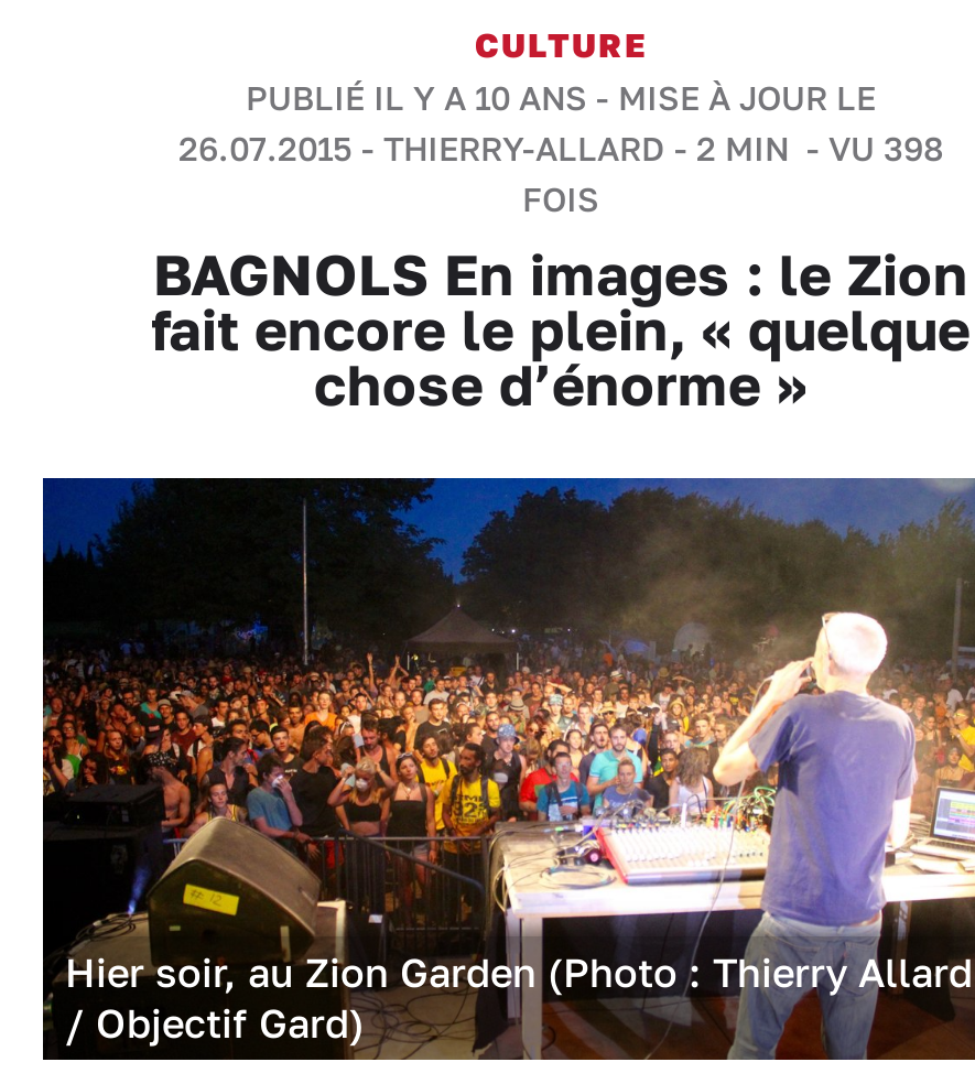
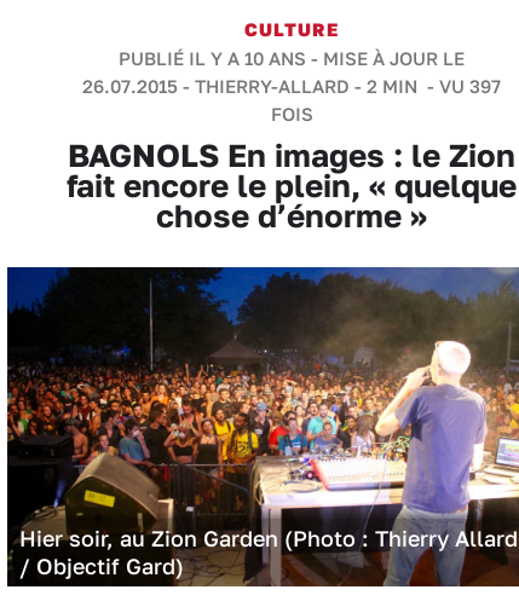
[178,128,943,167] 26.07.2015 - THIERRY-ALLARD - 2 MIN - VU 398 -> [82,75,501,97] 26.07.2015 - THIERRY-ALLARD - 2 MIN - VU 397

